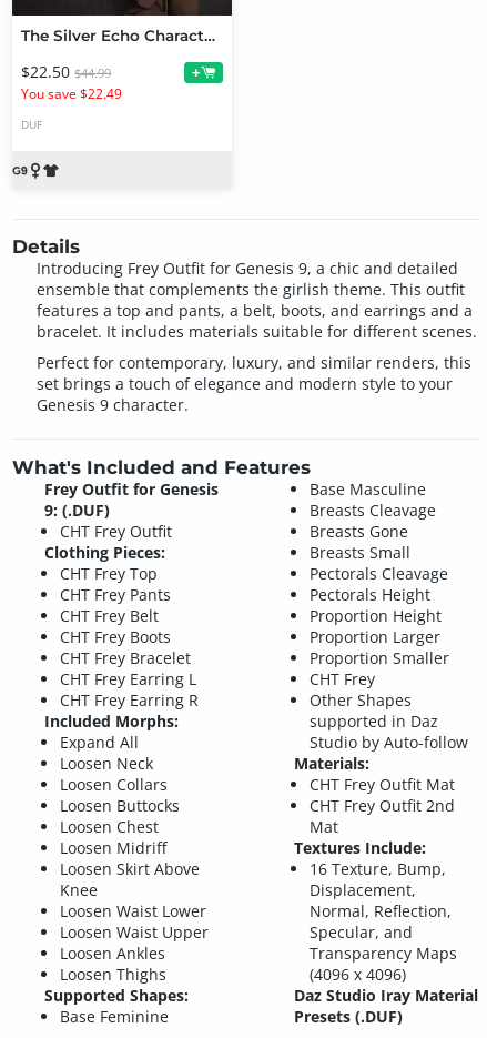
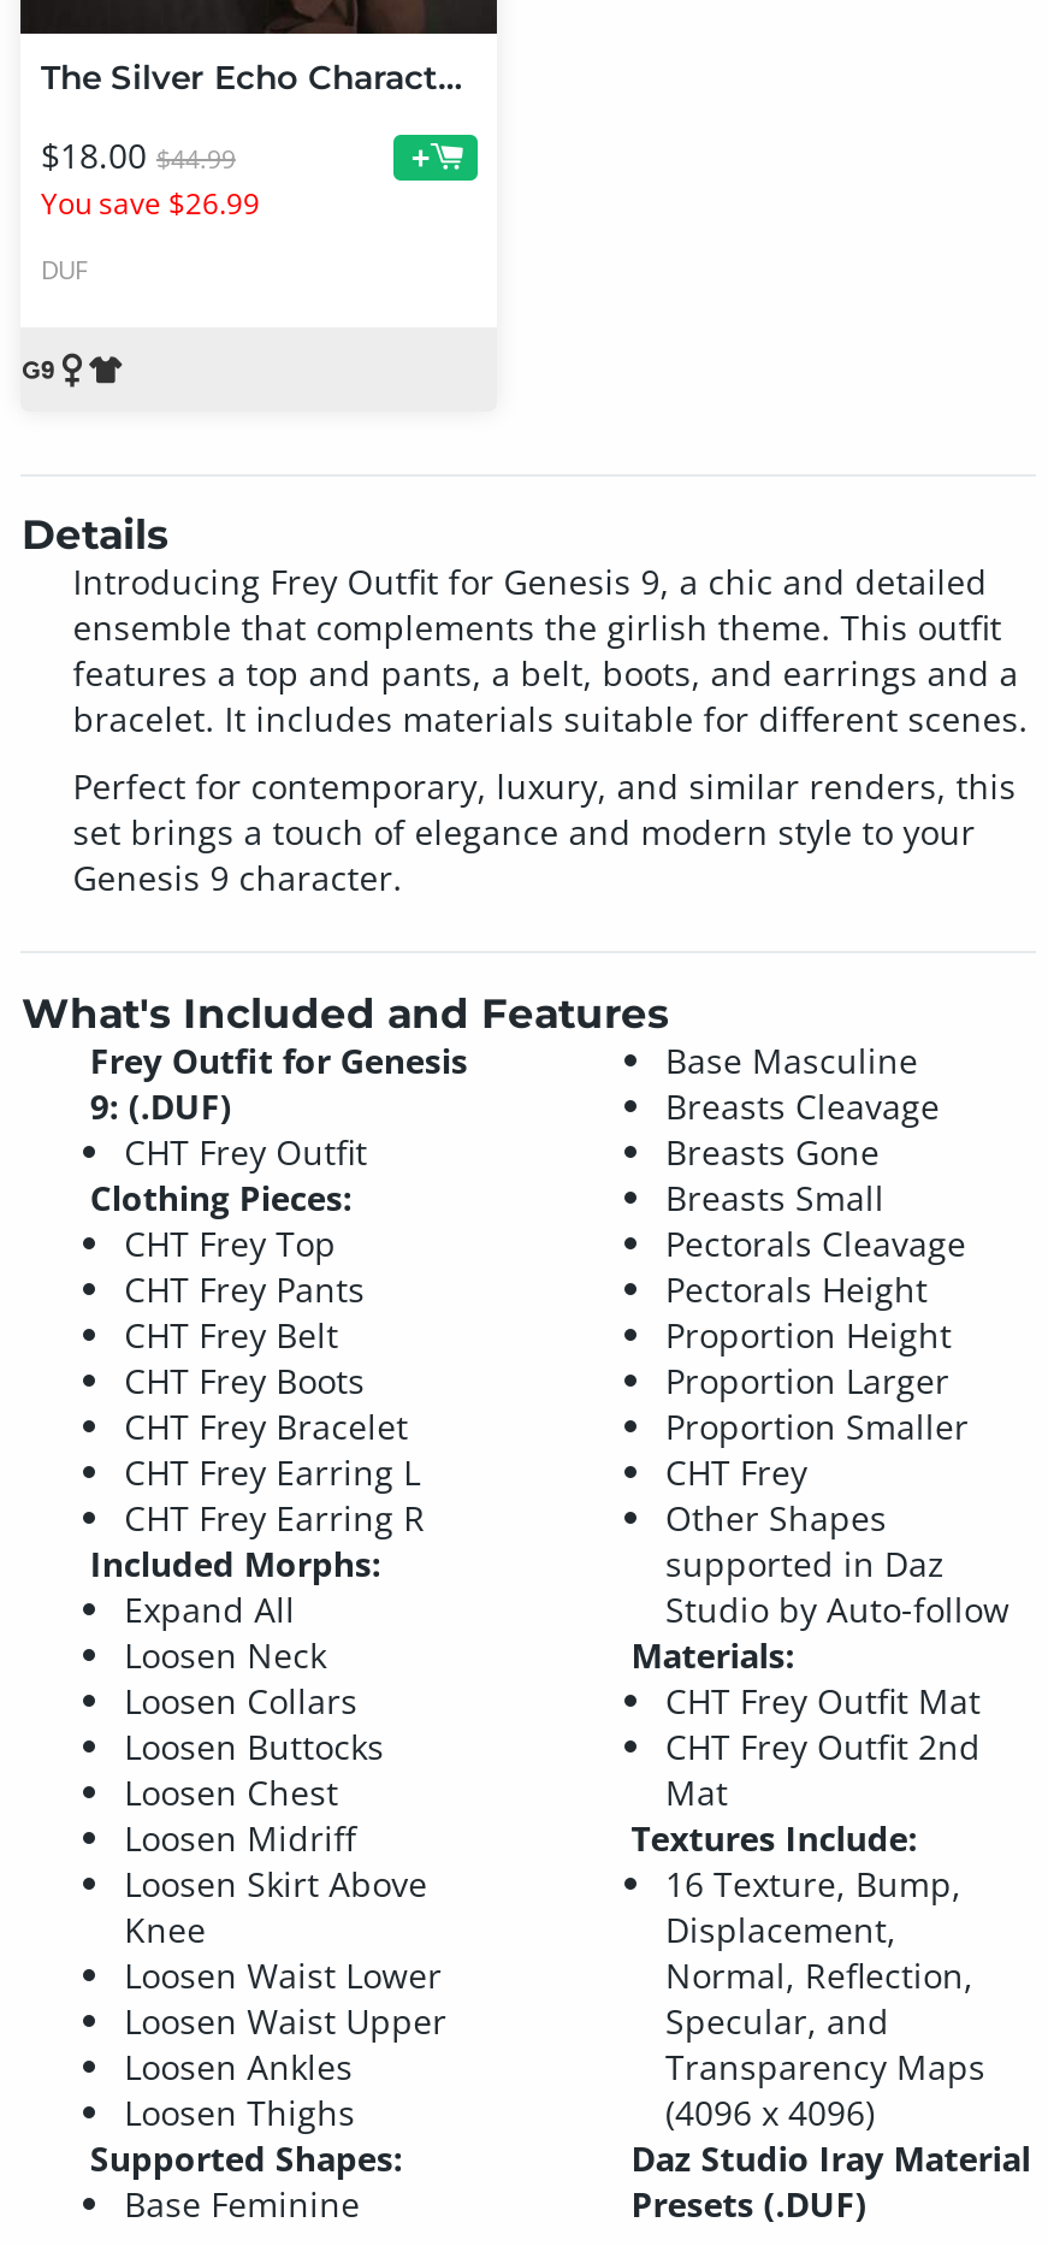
[22,61,111,82] $22.50 $44.99 -> [41,132,236,177] $18.00 $44.99
[22,84,122,103] You save $22.49 -> [41,182,260,223] You save $26.99

